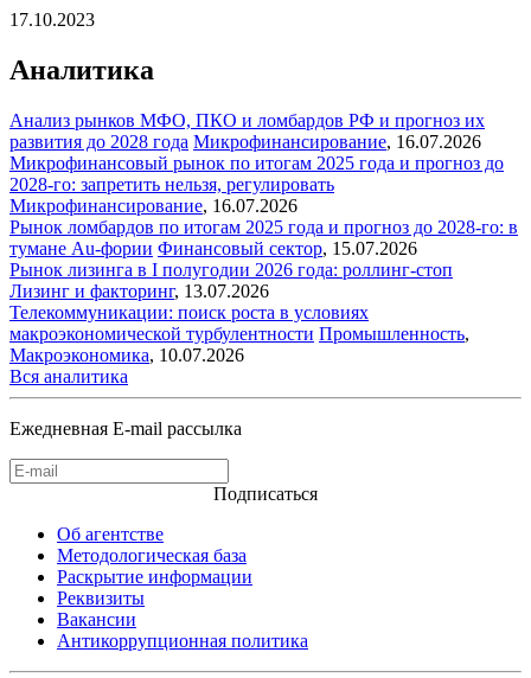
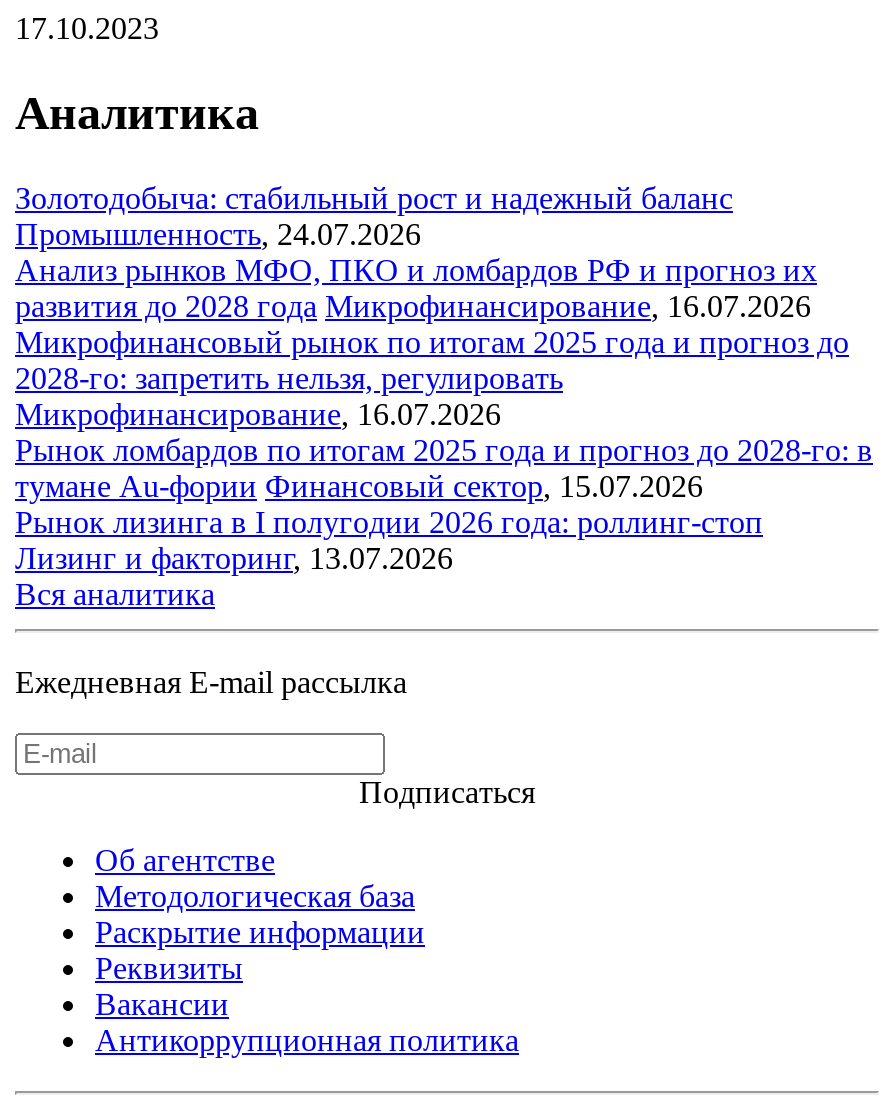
none -> [15,182,733,252] Золотодобыча: стабильный рост и надежный баланс | Промышленность, 24.07.2026
moved [9,111,518,301] -> [15,254,873,576]: Анализ рынков МФО, ПКО и ломбардов РФ и прогноз их | развития до 2028 года Микрофинансирование, 16.07.2026 | Микрофинансовый рынок по итогам 2025 года и прогноз до | ... | Рынок лизинга в I полугодии 2026 года: роллинг-стоп | Лизинг и факторинг, 13.07.2026
[9,303,469,365] Телекоммуникации: поиск роста в условиях | макроэкономической турбулентности Промышленность, | Макроэкономика, 10.07.2026 -> none

